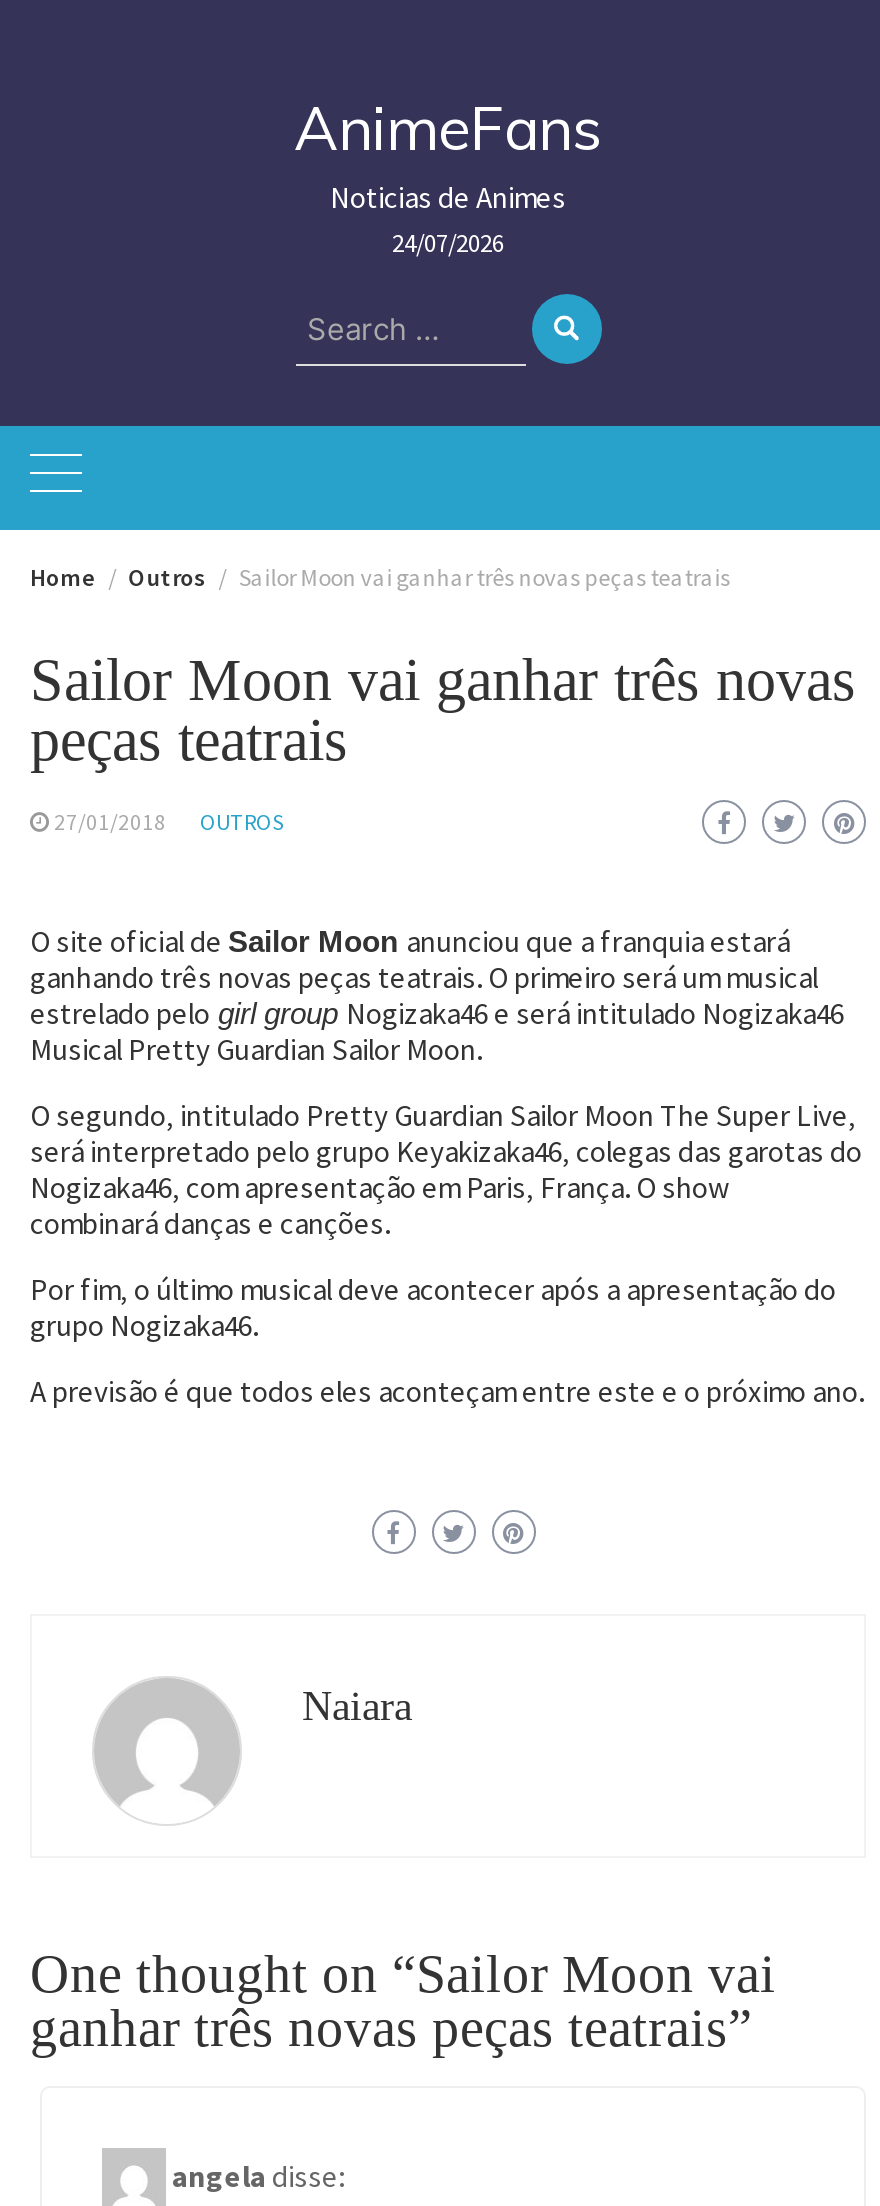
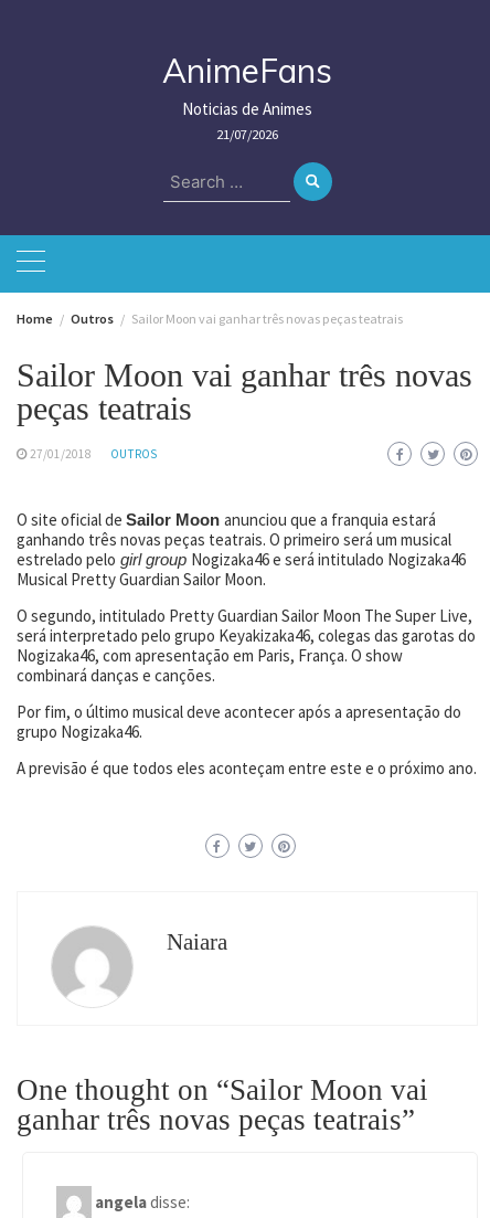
[392,226,504,258] 24/07/2026 -> [216,125,278,142] 21/07/2026

